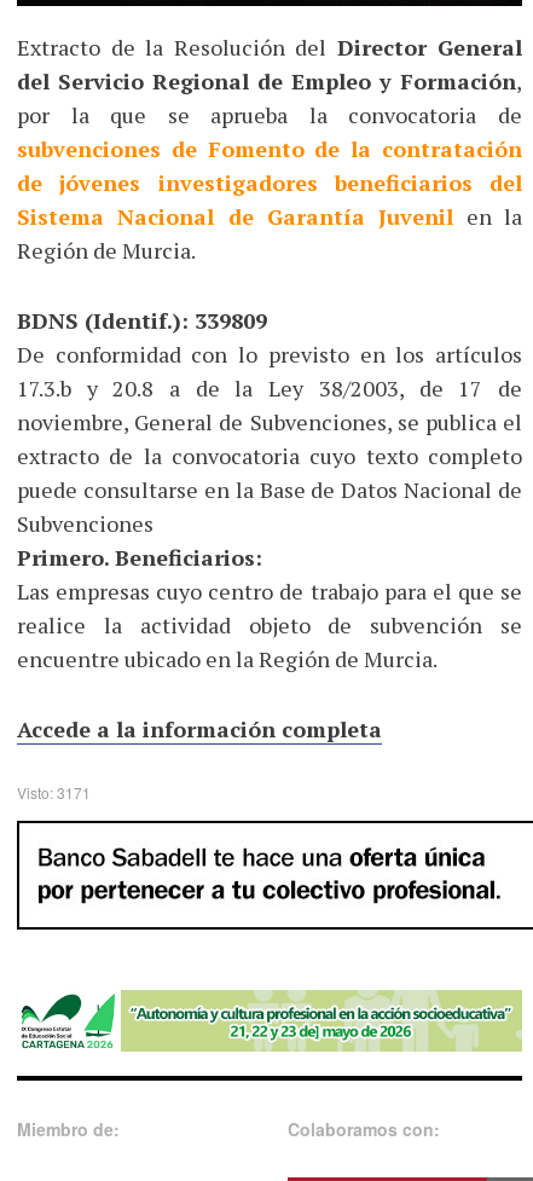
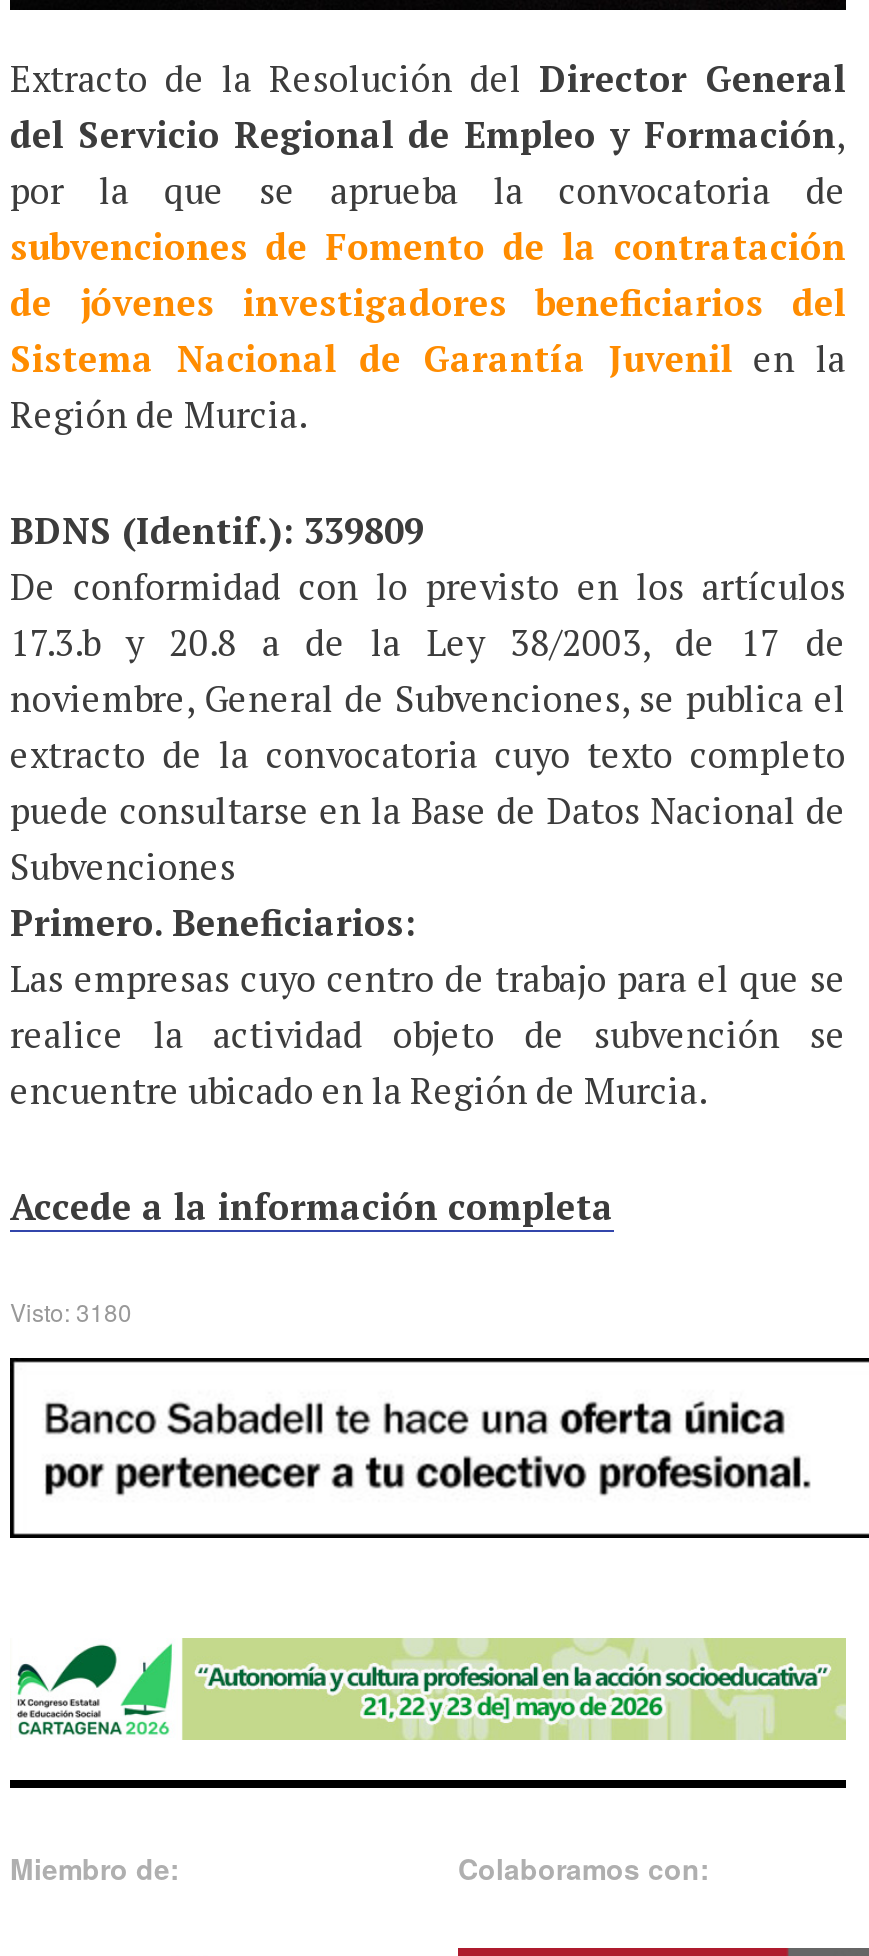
[17,782,91,802] Visto: 3171 -> [10,1293,132,1327] Visto: 3180

